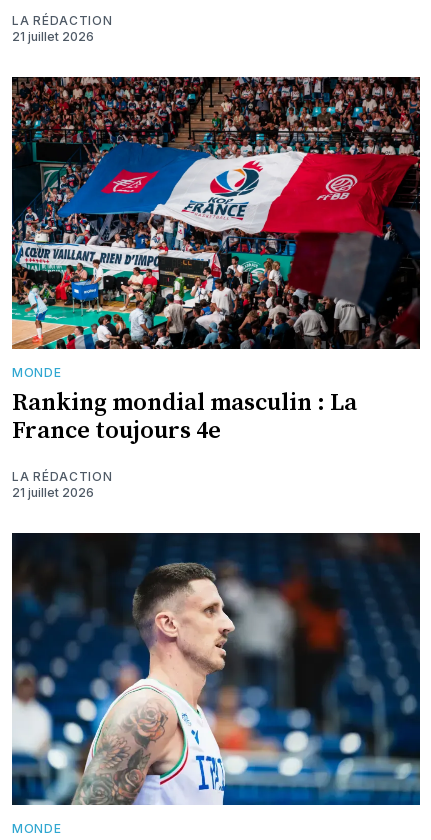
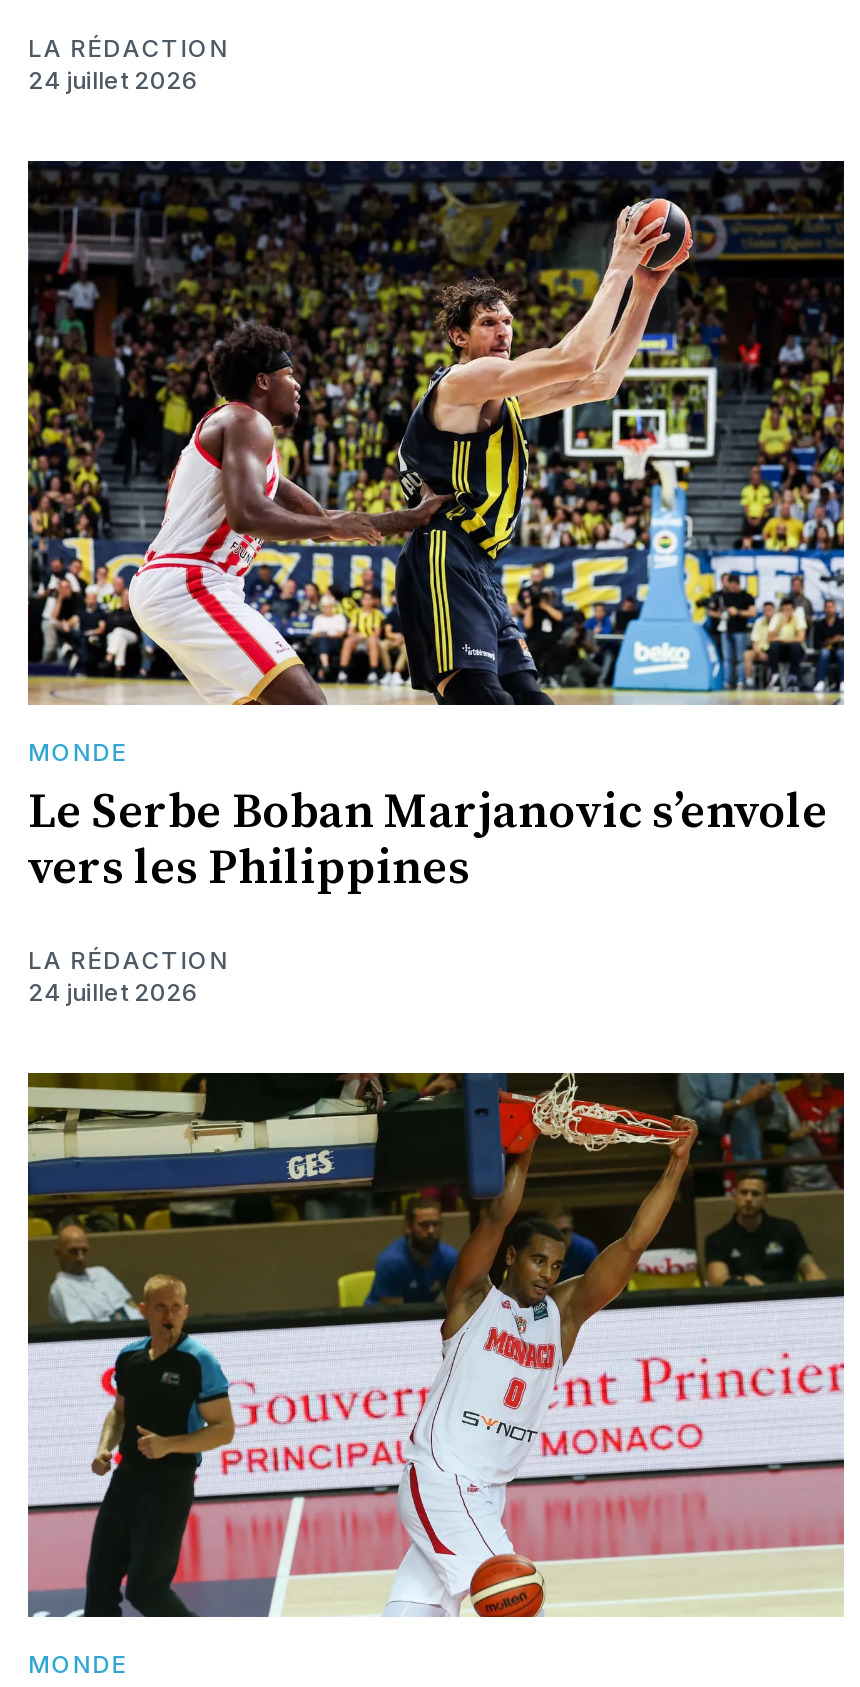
[12,29,94,44] 21 juillet 2026 -> [28,65,198,95] 24 juillet 2026
[11,76,421,446] [image] | Ranking mondial masculin : La | France toujours 4e -> [26,159,846,899] [image] | Le Serbe Boban Marjanovic s’envole | vers les Philippines
[12,485,94,500] 21 juillet 2026 -> [28,977,198,1007] 24 juillet 2026
[11,532,421,806] [image] -> [26,1071,846,1619] [image]

